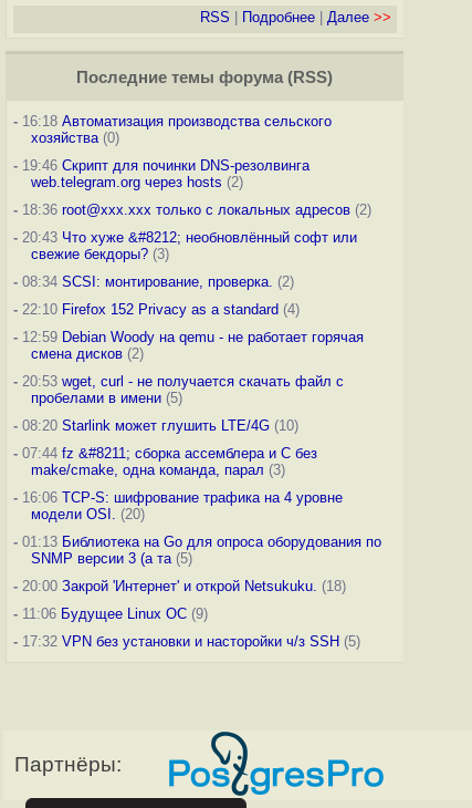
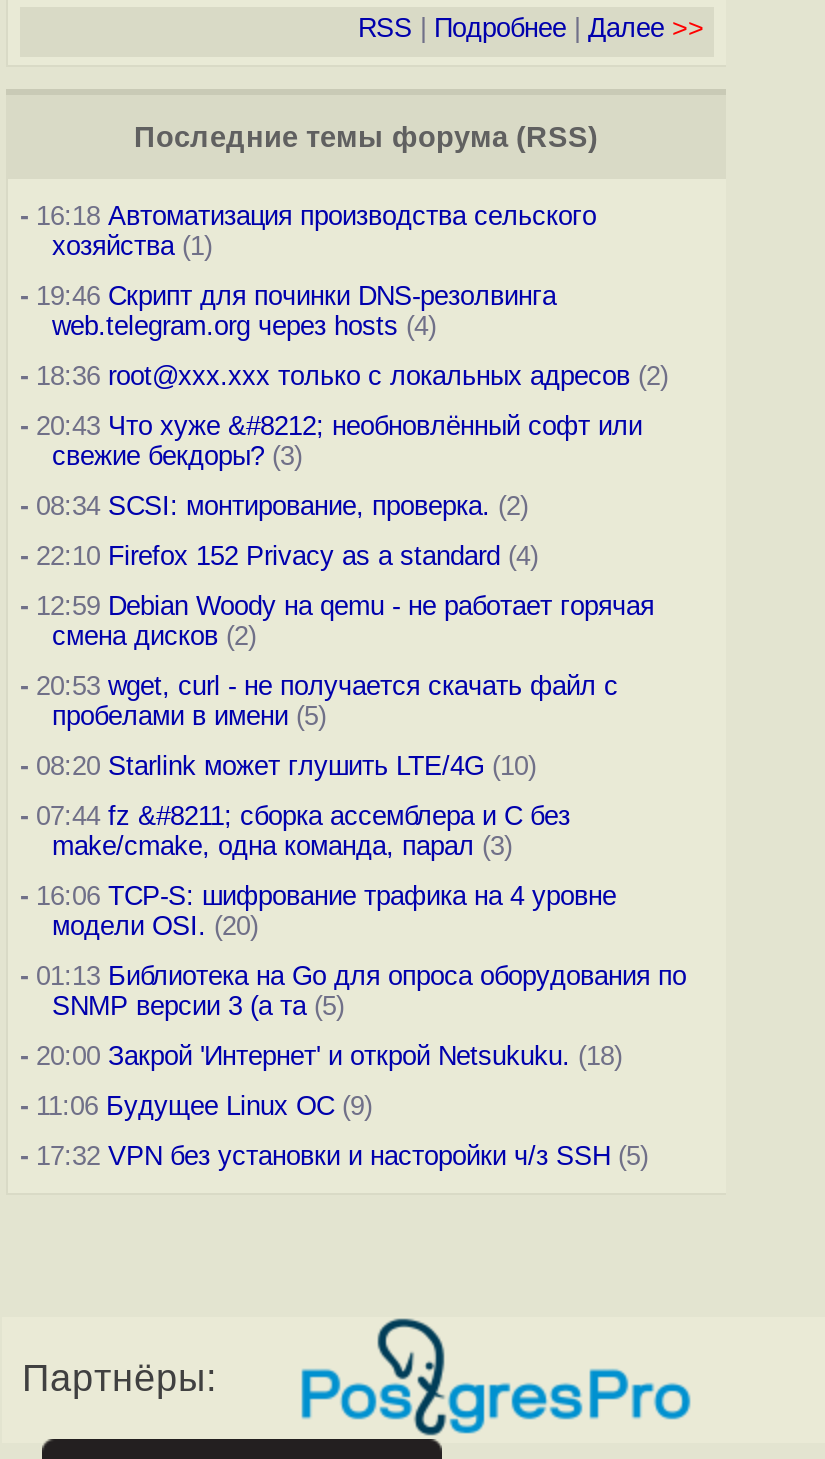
[31,130,119,146] хозяйства (0) -> [52,231,212,261] хозяйства (1)
[31,174,243,190] web.telegram.org через hosts (2) -> [52,311,436,341] web.telegram.org через hosts (4)

